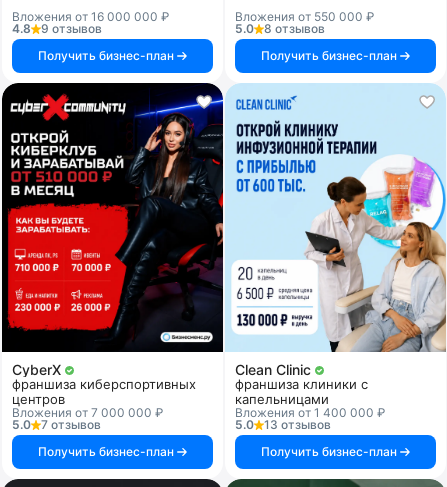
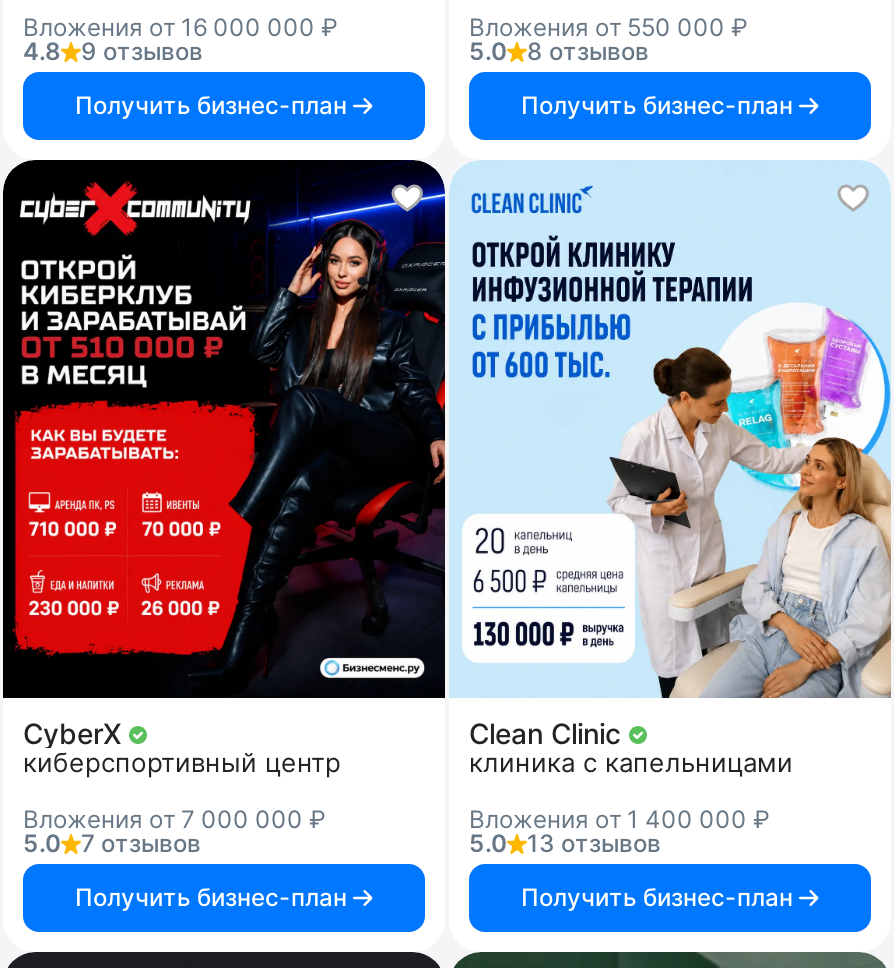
[12,376,196,407] франшиза киберспортивных | центров -> [23,746,341,778] киберспортивный центр
[235,376,368,407] франшиза клиники с | капельницами -> [469,746,793,778] клиника с капельницами

